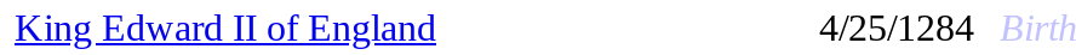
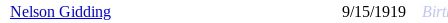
[15,8,974,49] King Edward II of England | 4/25/1284 -> [10,3,406,20] Nelson Gidding | 9/15/1919

